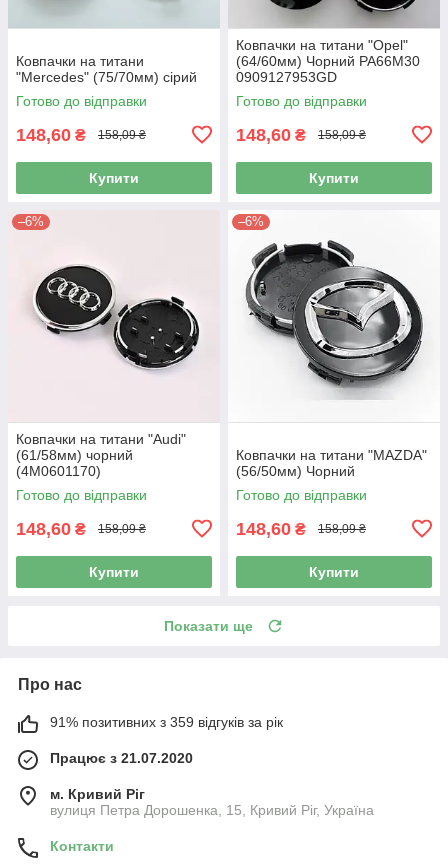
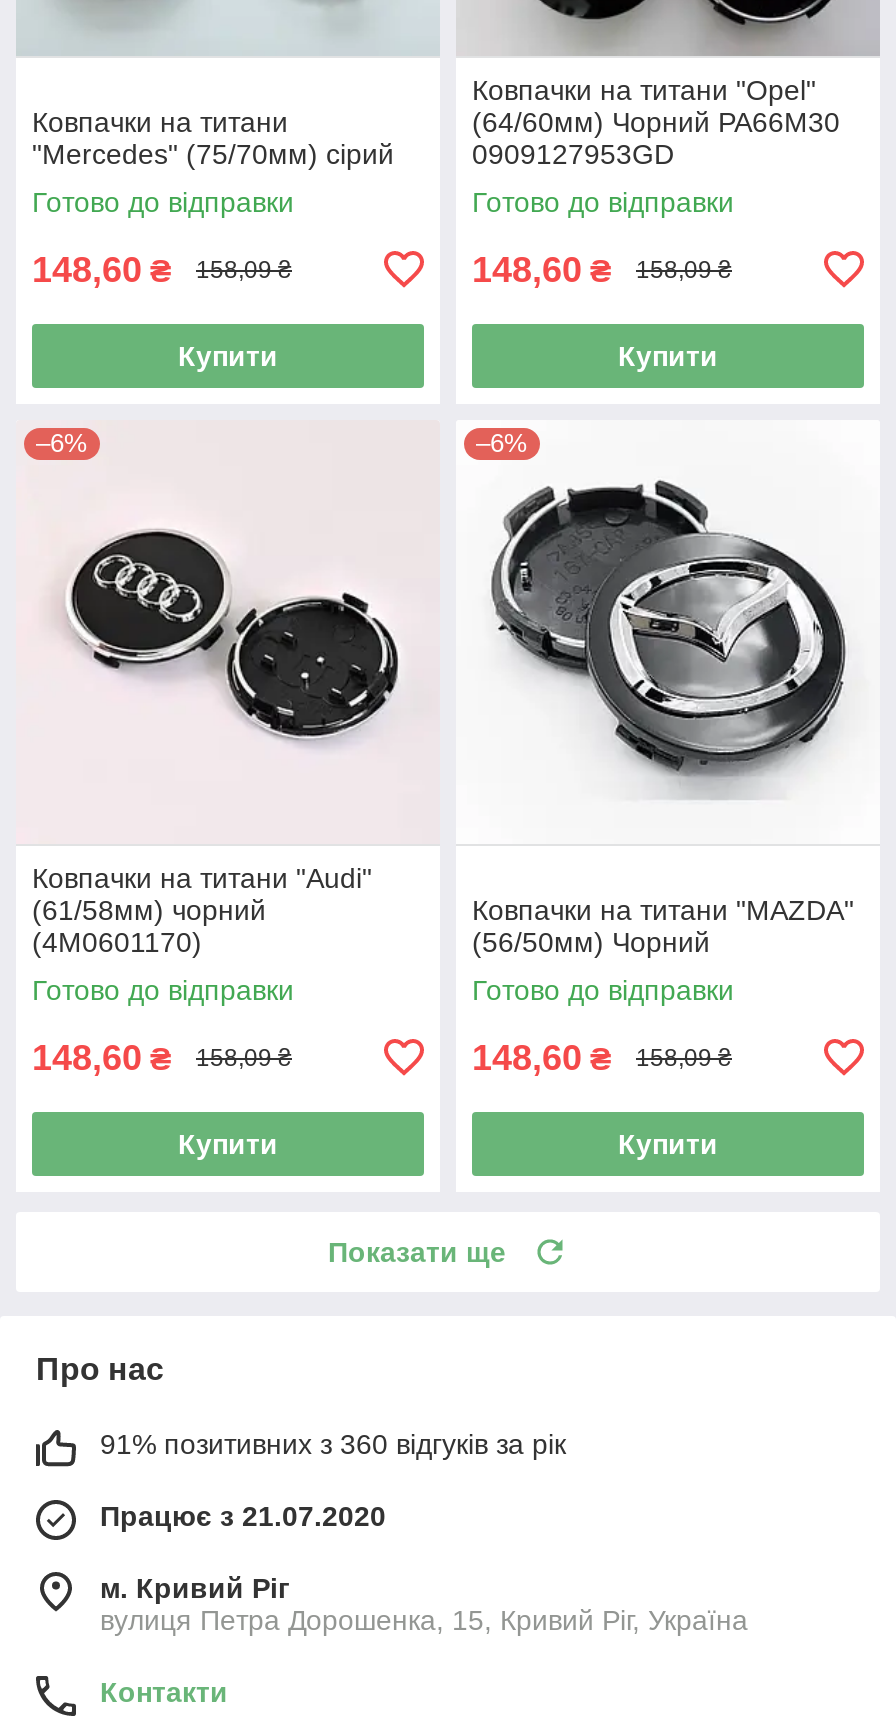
[50,714,283,730] 91% позитивних з 359 відгуків за рік -> [100,1428,566,1460] 91% позитивних з 360 відгуків за рік

